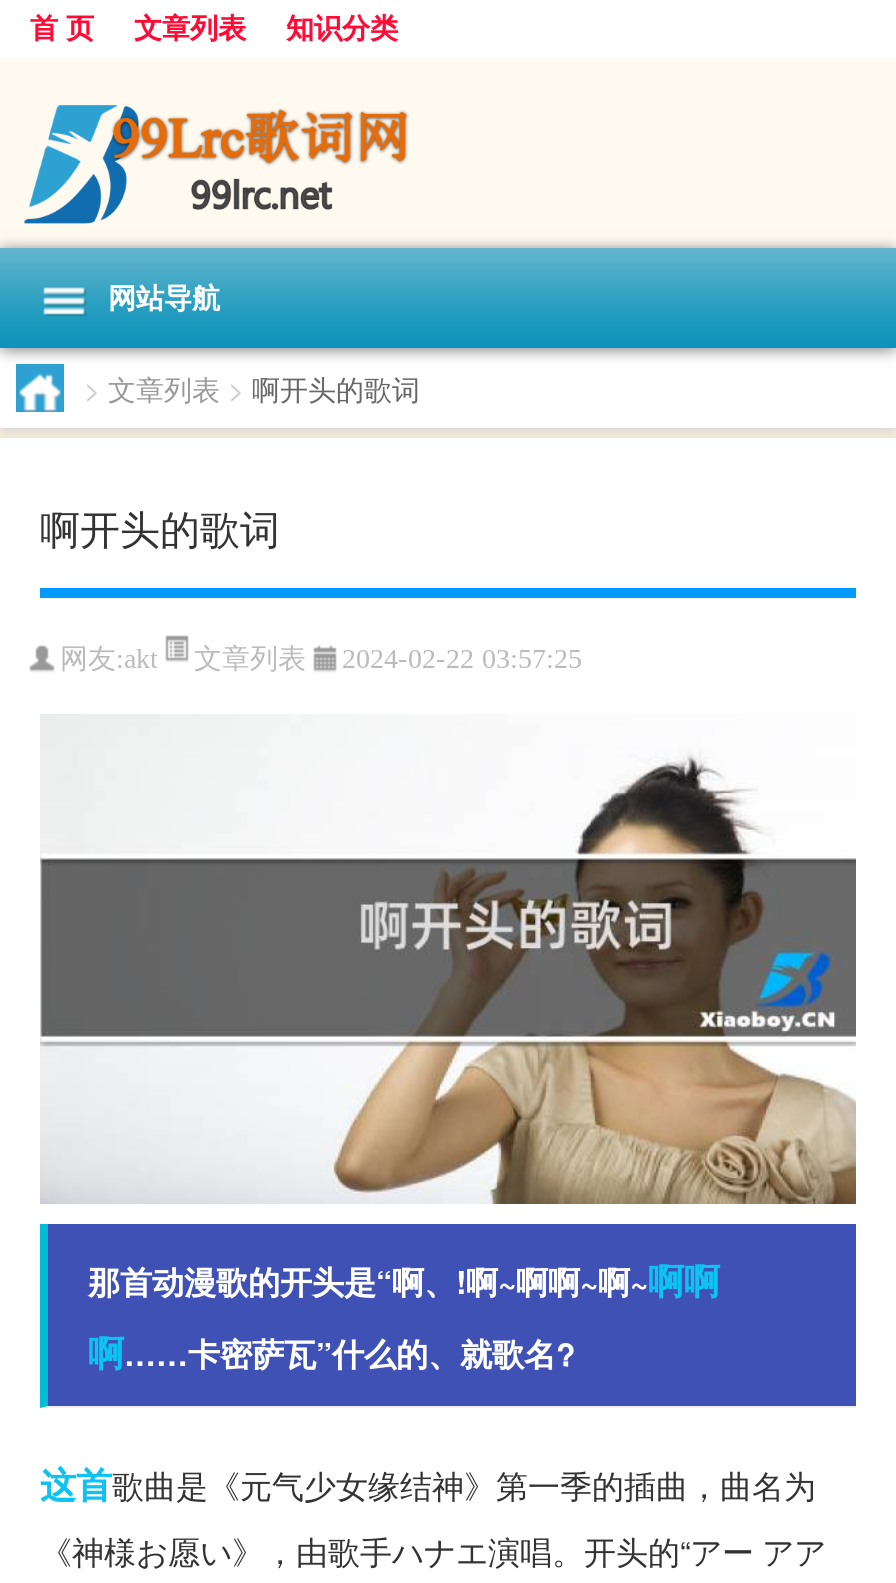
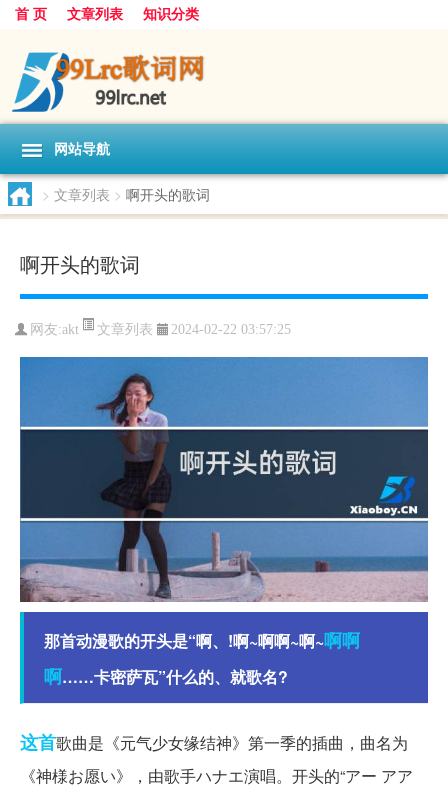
[40,714,856,1204] [image] -> [19,356,429,603] [image]

